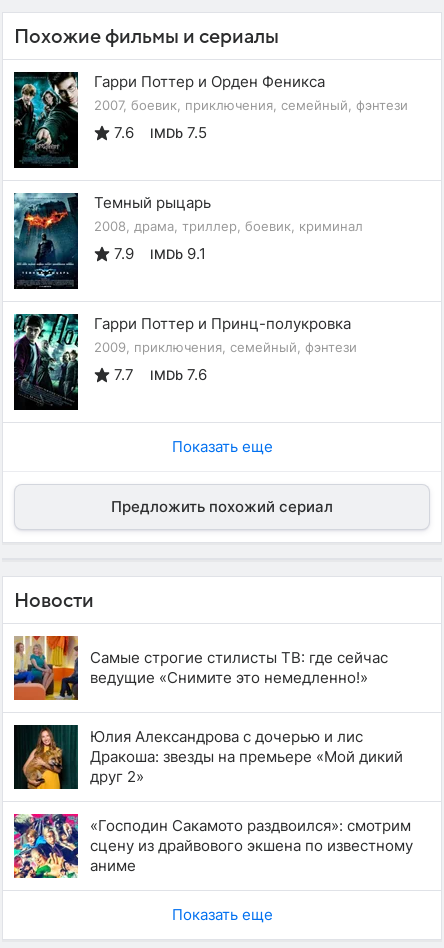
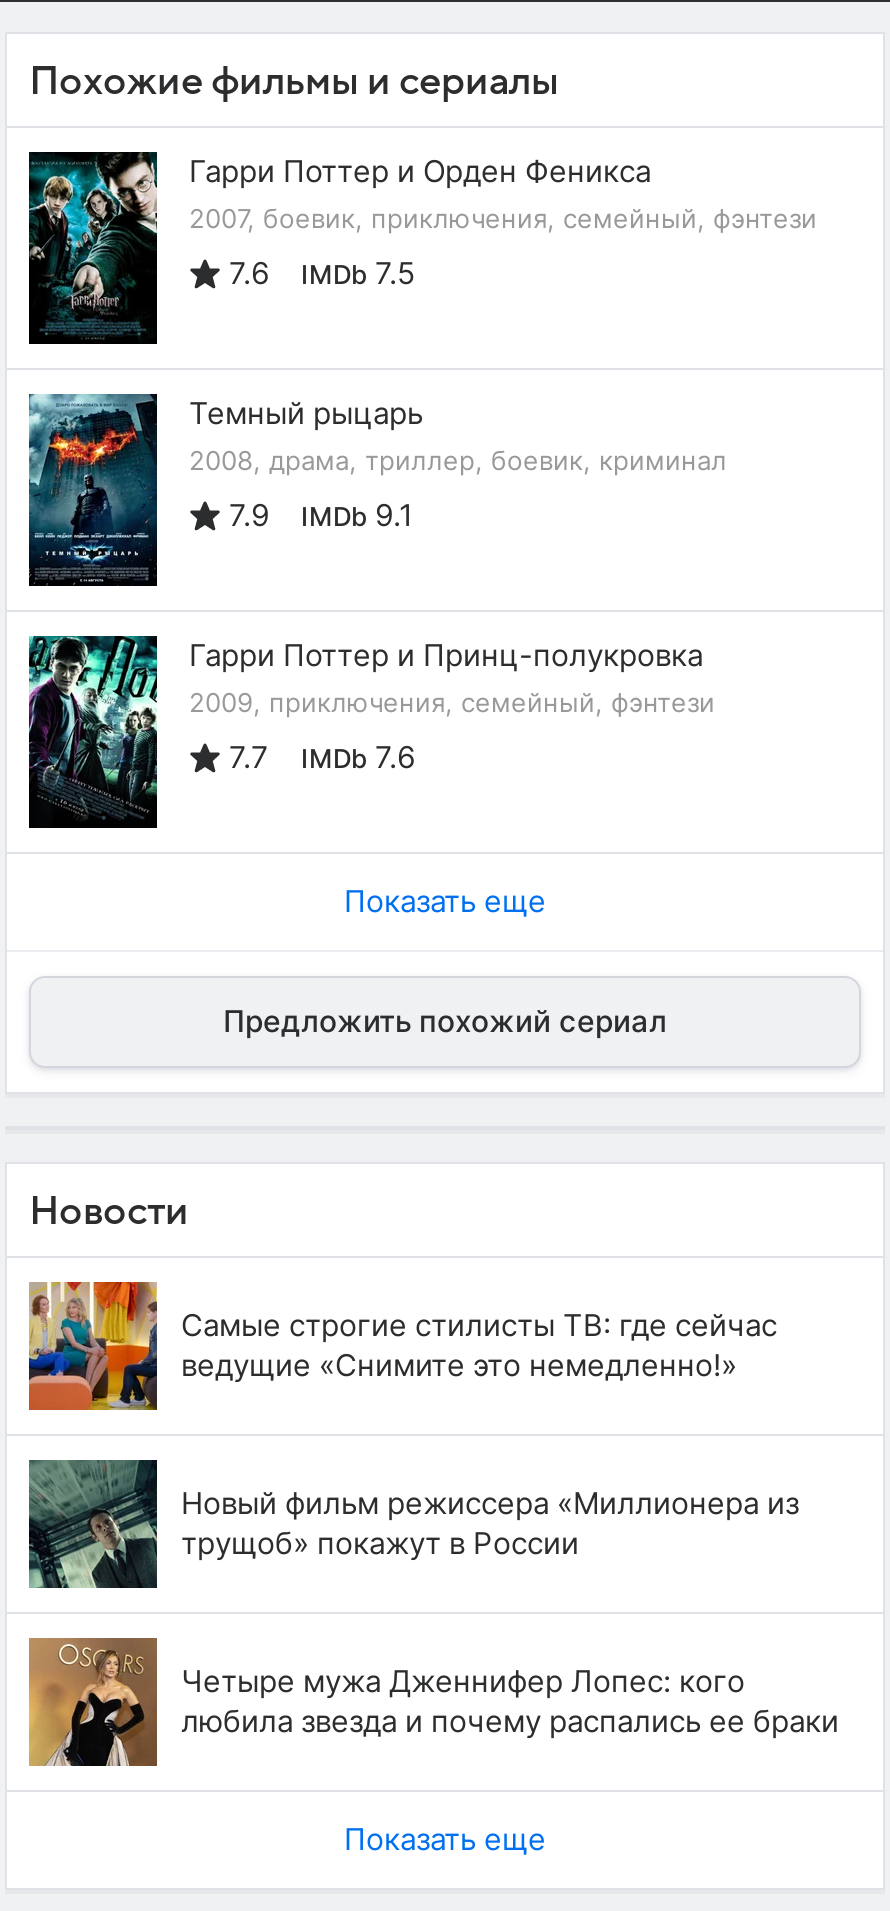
[13,724,403,790] [image] | Юлия Александрова с дочерью и лис | Дракоша: звезды на премьере «Мой дикий | друг 2» -> [27,1458,799,1590] [image] | Новый фильм режиссера «Миллионера из | трущоб» покажут в России
[13,813,413,879] [image] | «Господин Сакамото раздвоился»: смотрим | сцену из драйвового экшена по известному | аниме -> [27,1636,839,1768] [image] | Четыре мужа Дженнифер Лопес: кого | любила звезда и почему распались ее браки

